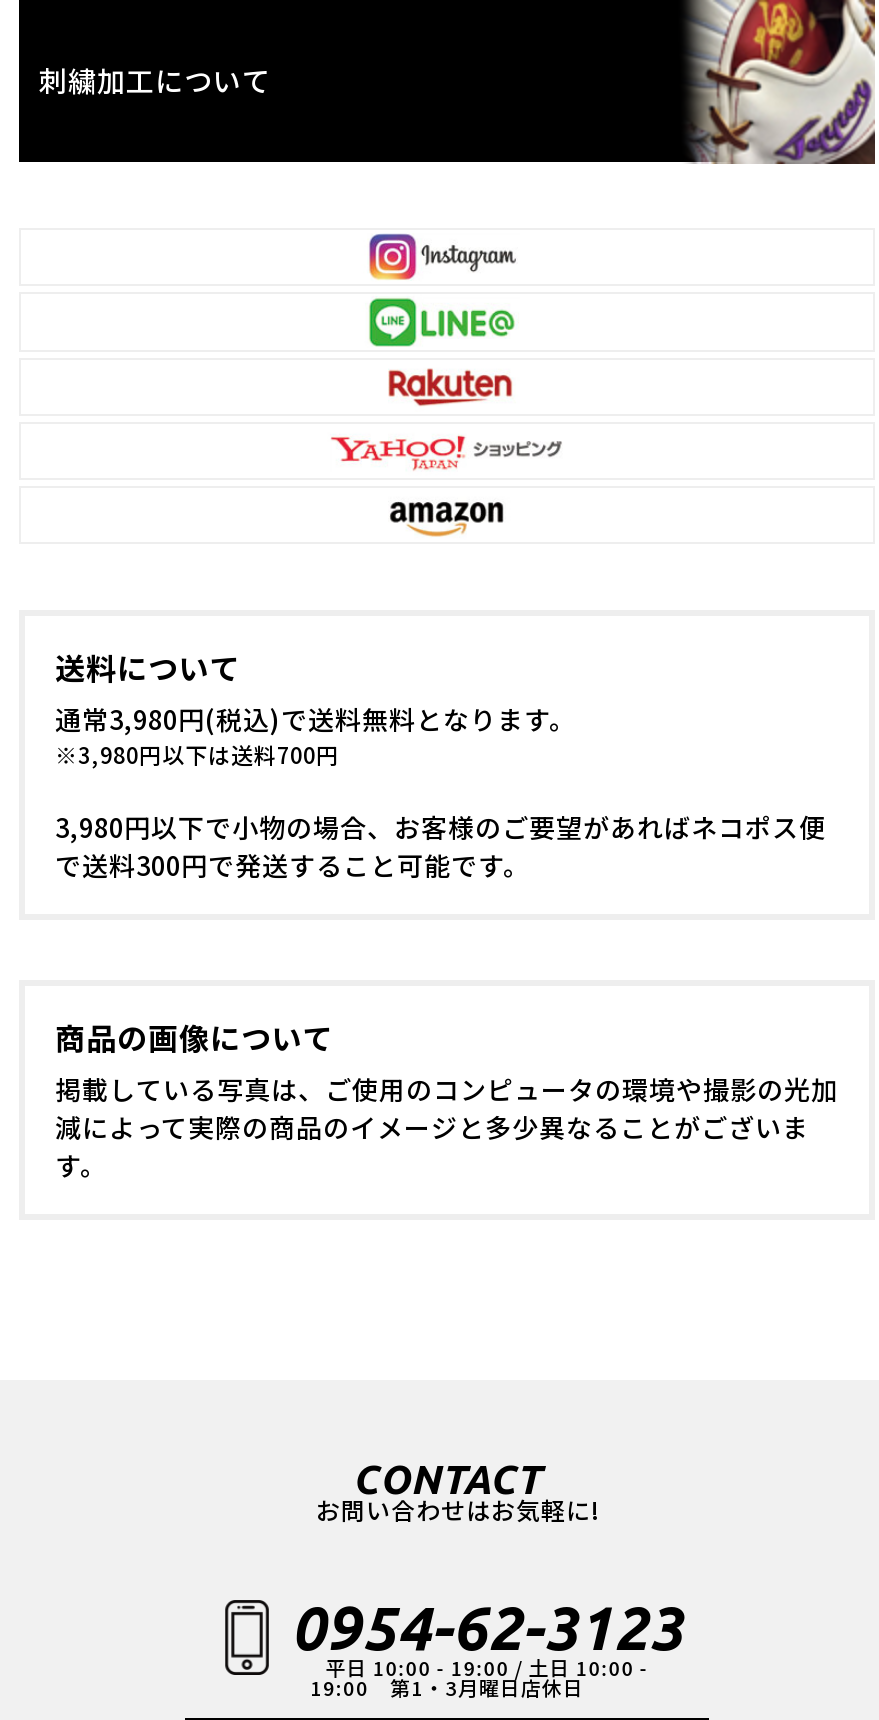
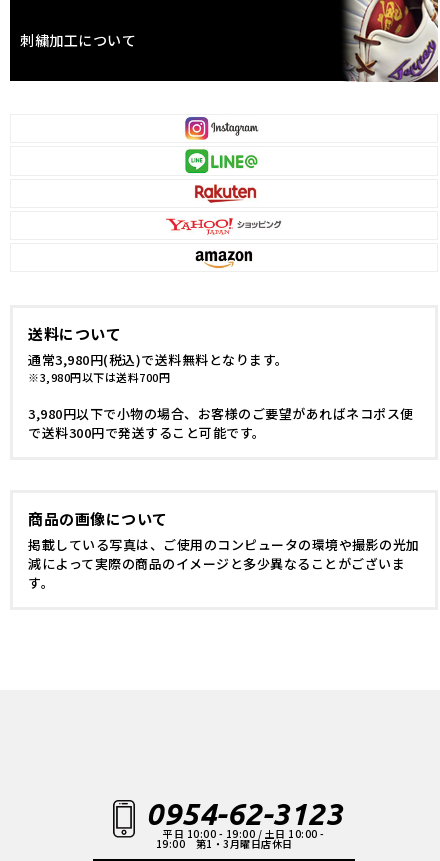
[316,1457,598,1527] CONTACT | お問い合わせはお気軽に! -> none

